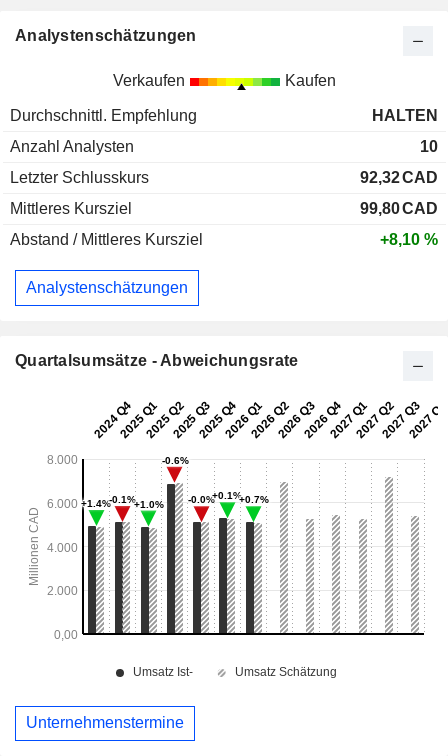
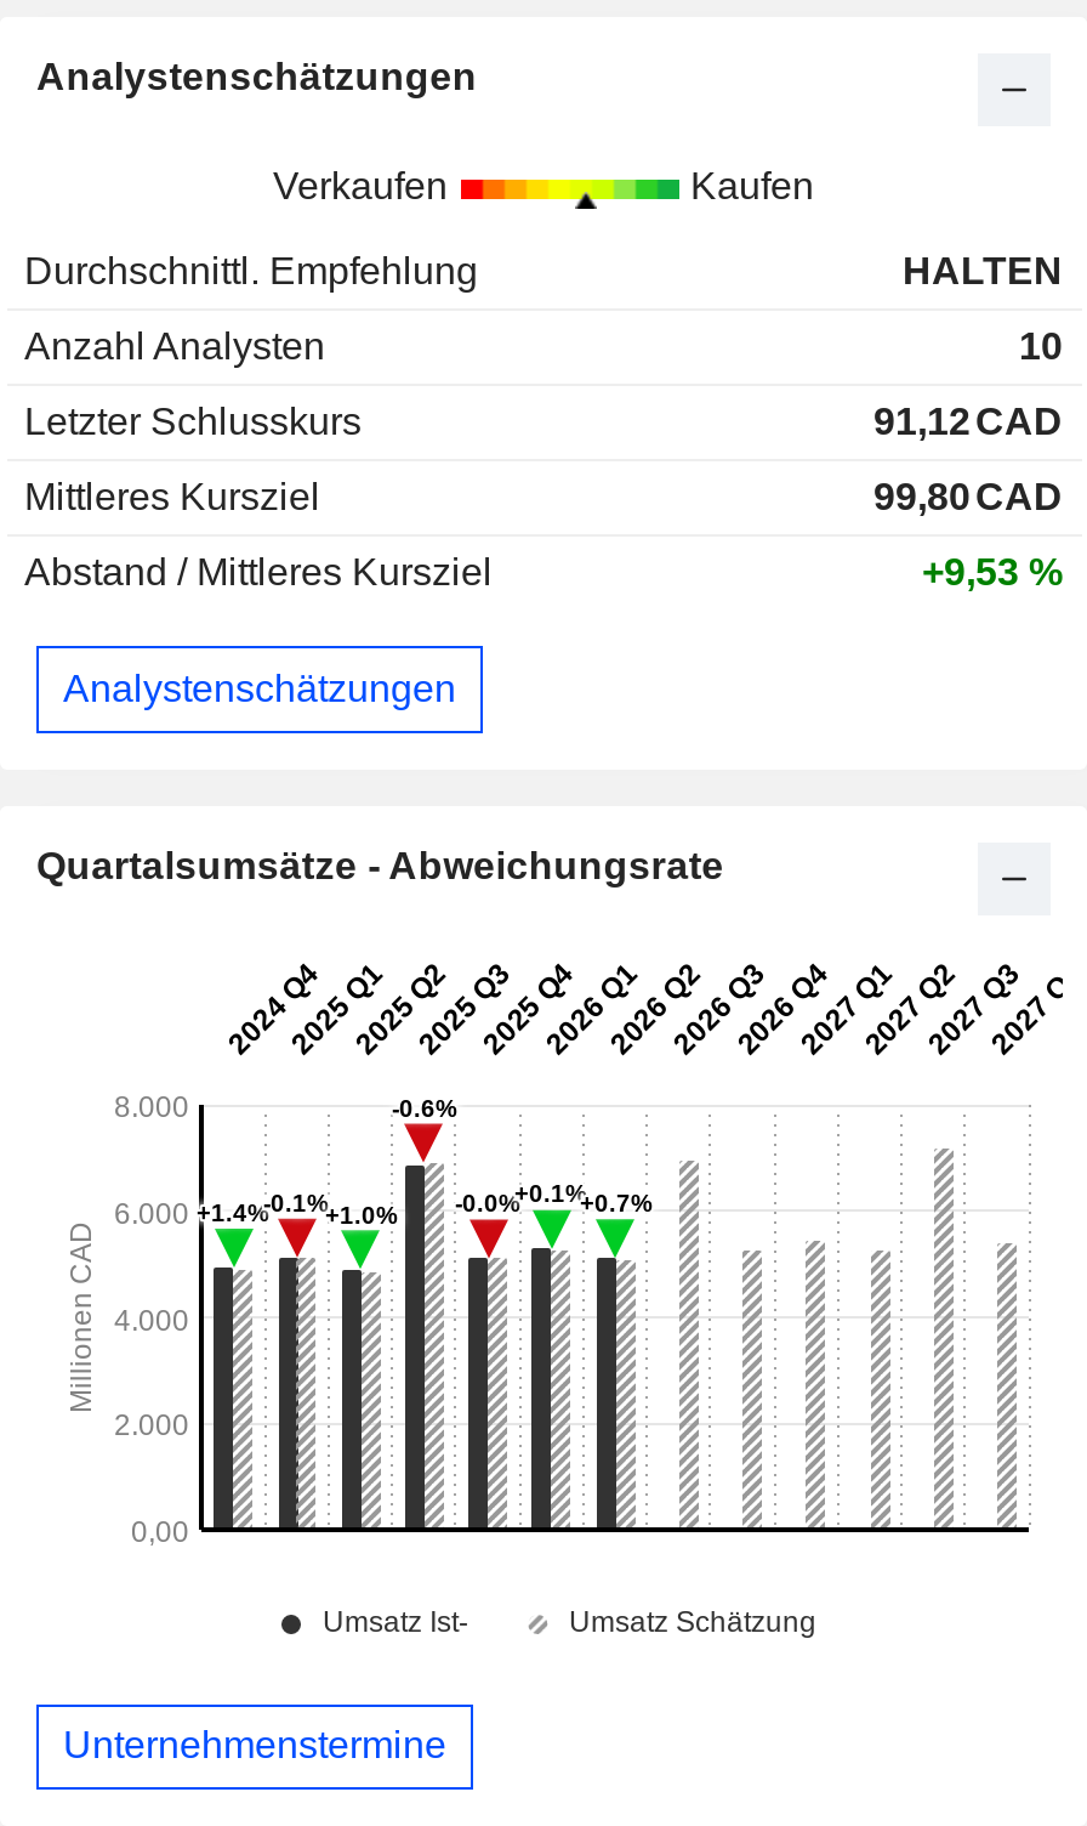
[360,169,438,186] 92,32 CAD -> [873,402,1063,443] 91,12 CAD
[380,231,438,248] +8,10 % -> [922,552,1063,593] +9,53 %

